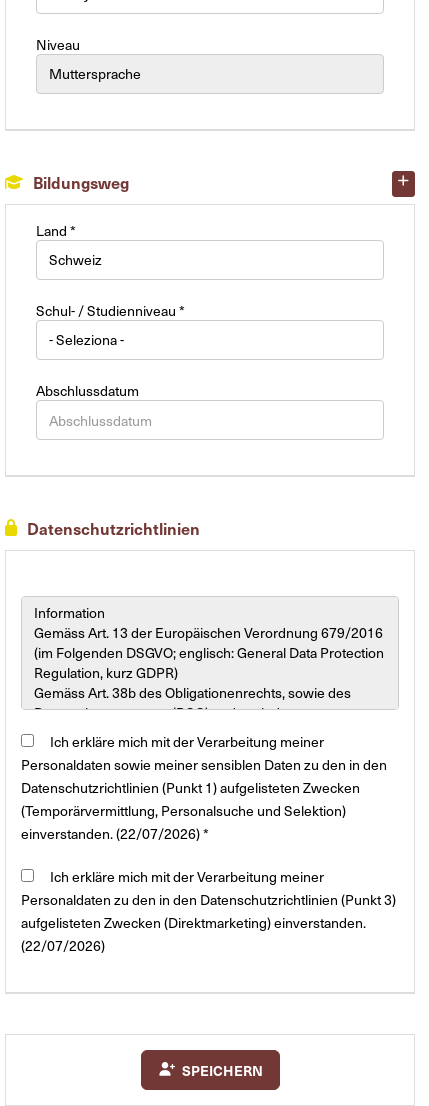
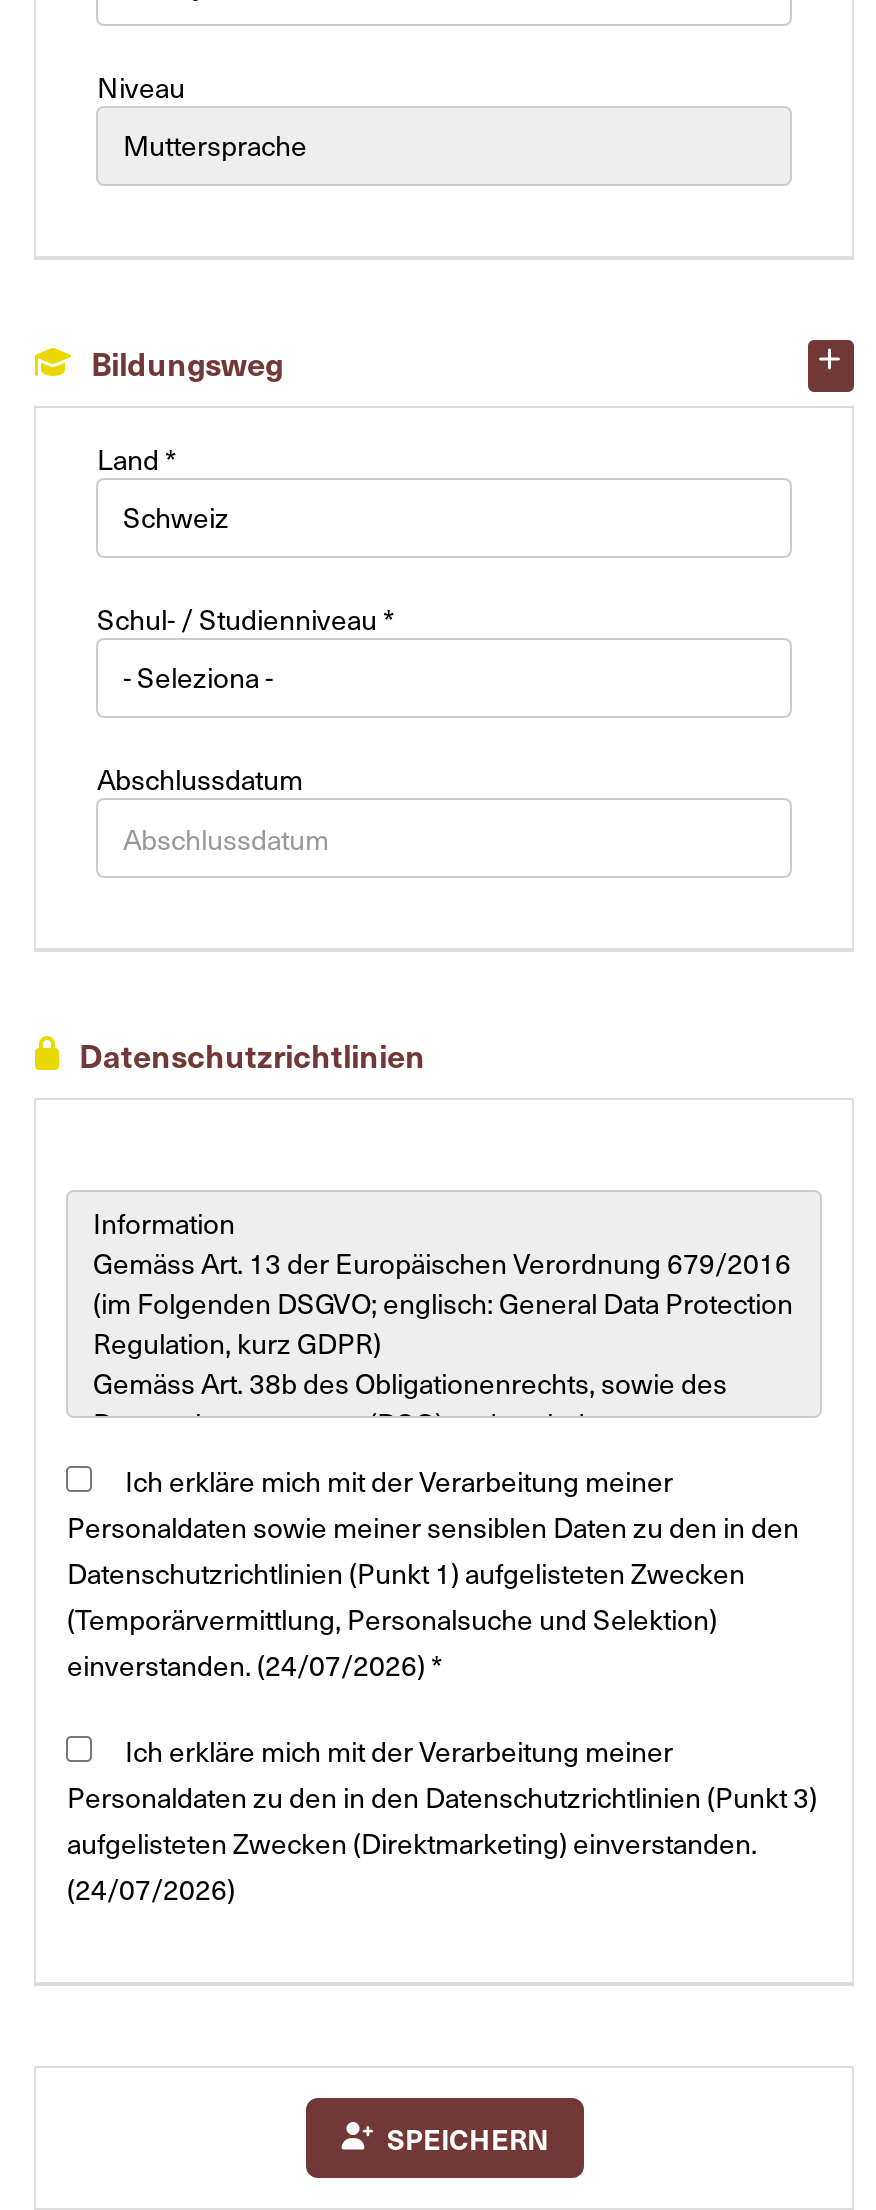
[21,823,209,844] einverstanden. (22/07/2026) * -> [67,1646,443,1684] einverstanden. (24/07/2026) *
[21,935,105,956] (22/07/2026) -> [67,1870,235,1908] (24/07/2026)

